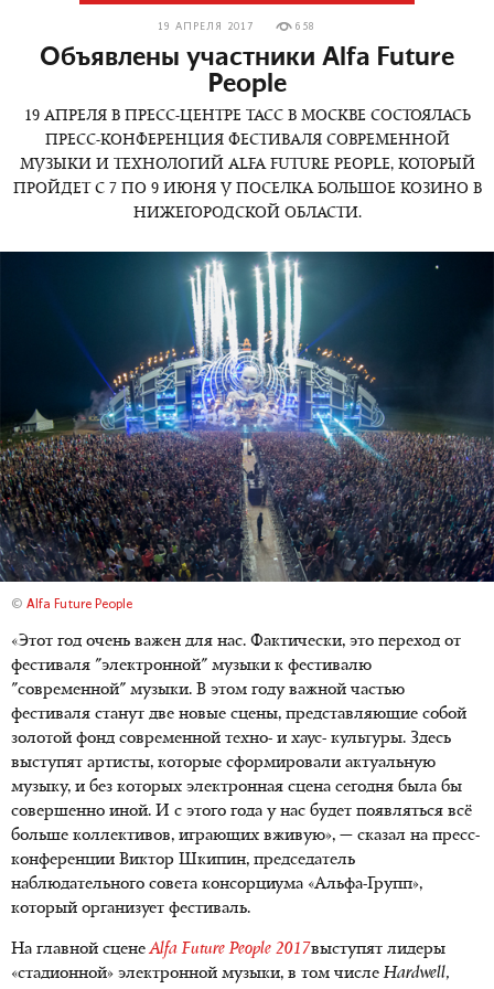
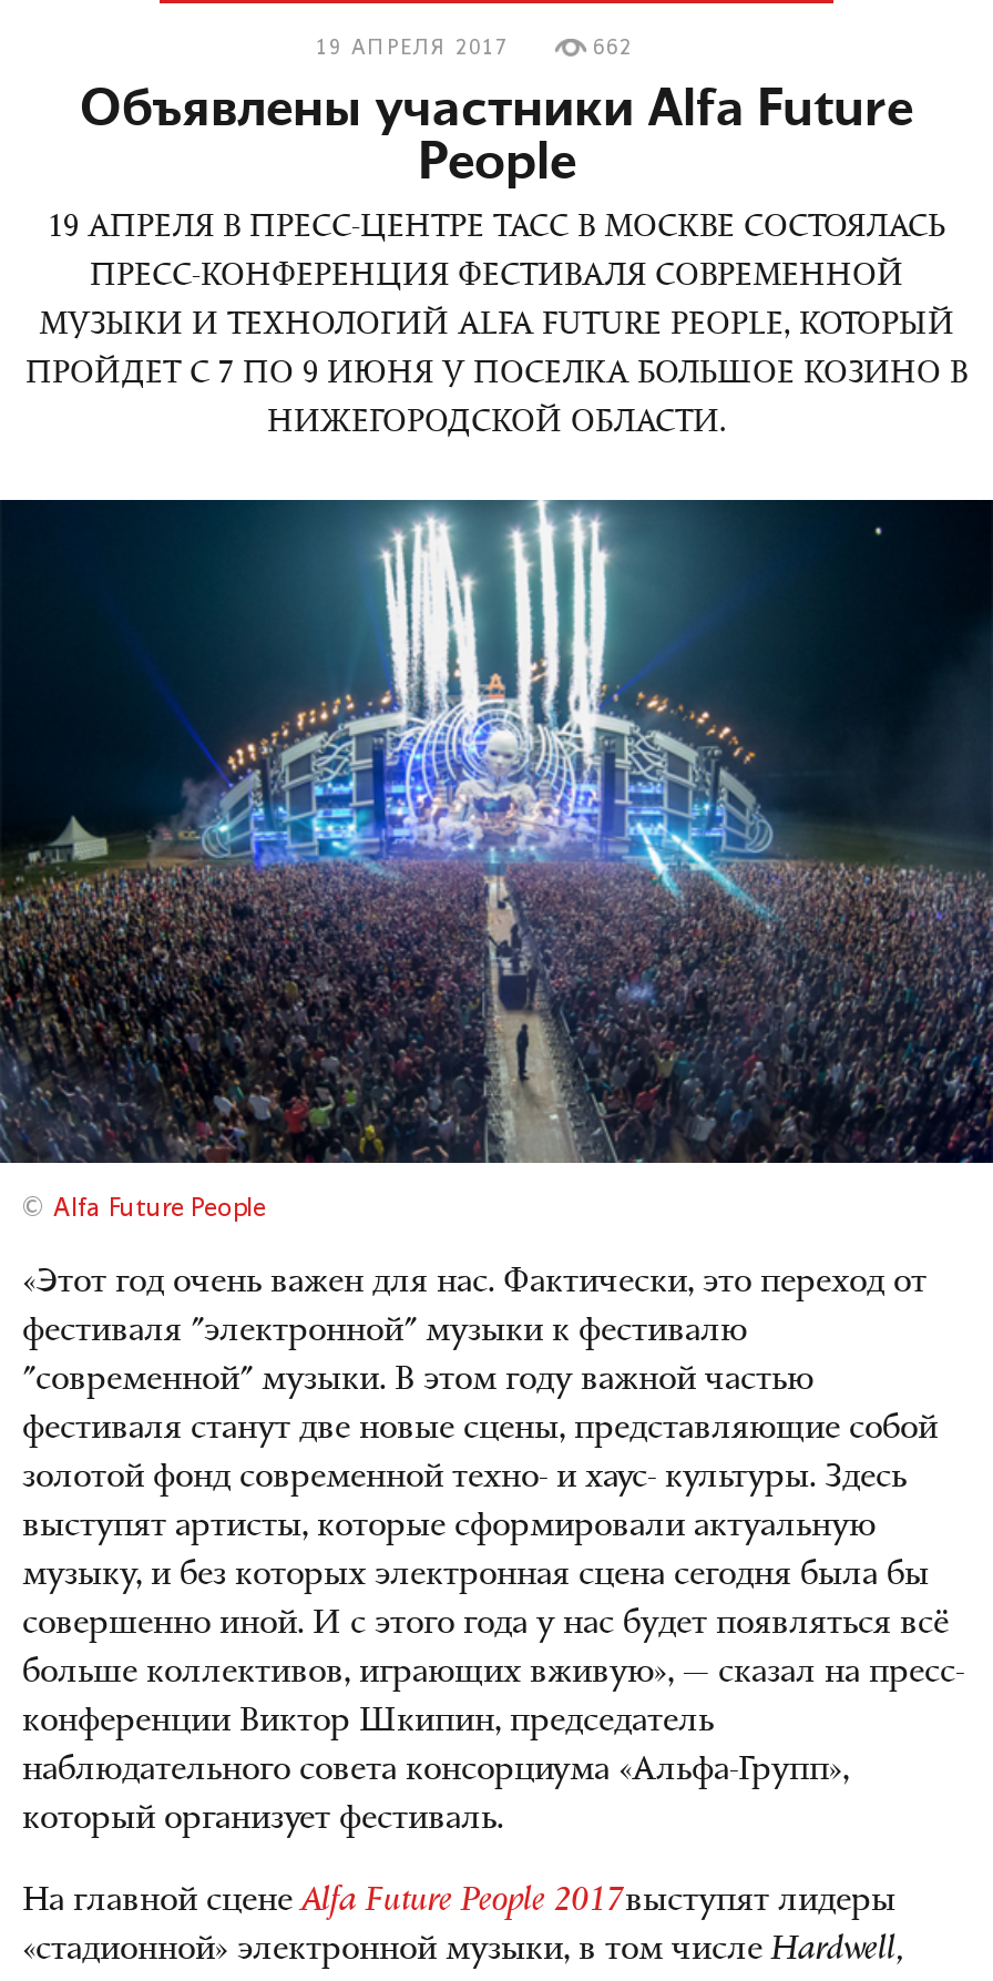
[295,21,315,33] 658 -> [593,37,633,61] 662

